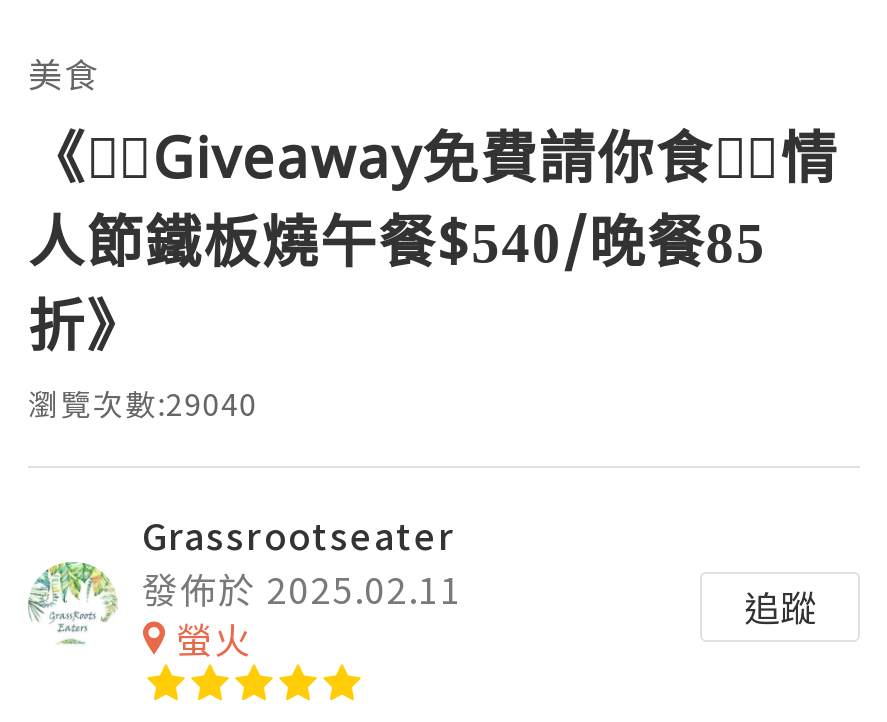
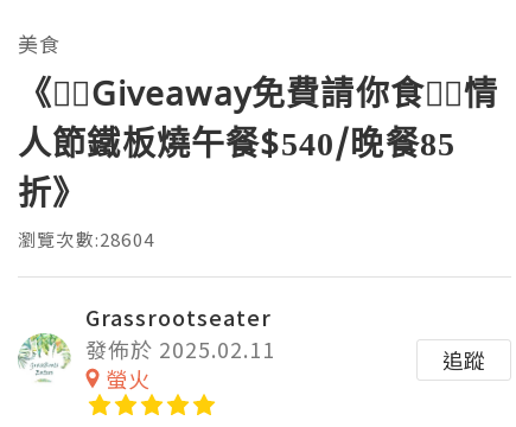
[28,382,258,424] 瀏覽次數:29040 -> [18,227,154,252] 瀏覽次數:28604

